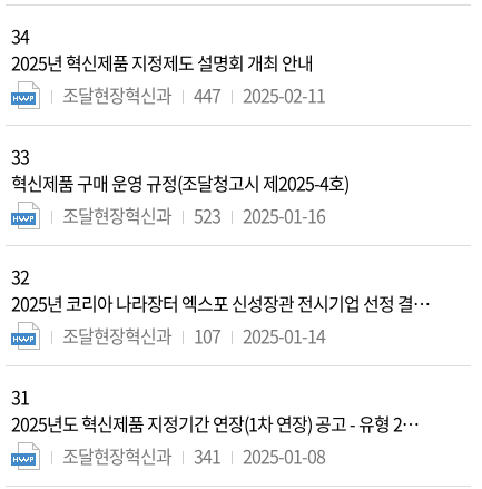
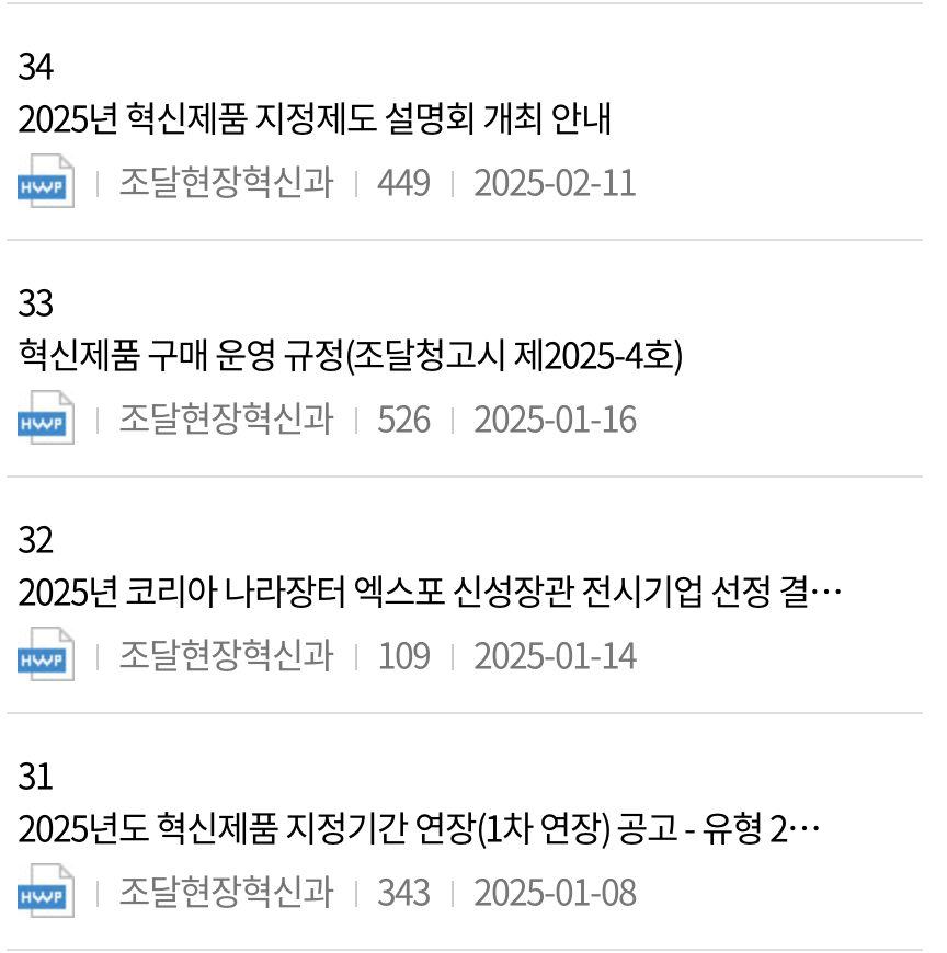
[62,82,325,108] 조달현장혁신과 447 2025-02-11 -> [118,154,636,206] 조달현장혁신과 449 2025-02-11
[62,202,325,229] 조달현장혁신과 523 2025-01-16 -> [118,390,636,443] 조달현장혁신과 526 2025-01-16
[194,322,220,349] 107 -> [377,627,430,680] 109
[194,442,220,469] 341 -> [377,864,430,916] 343

